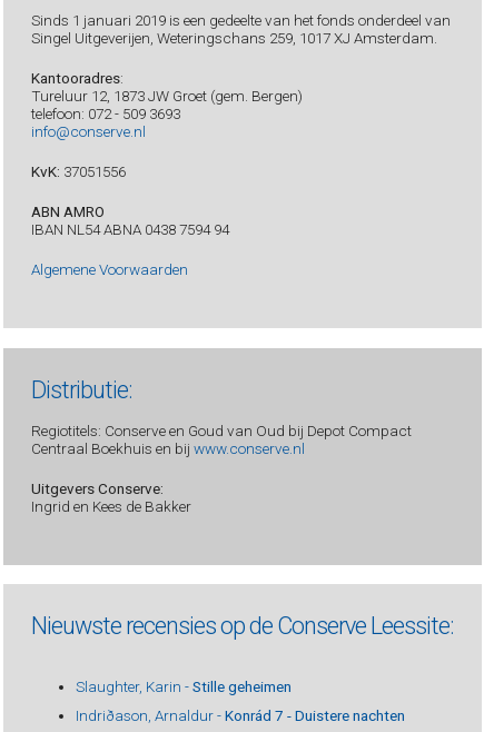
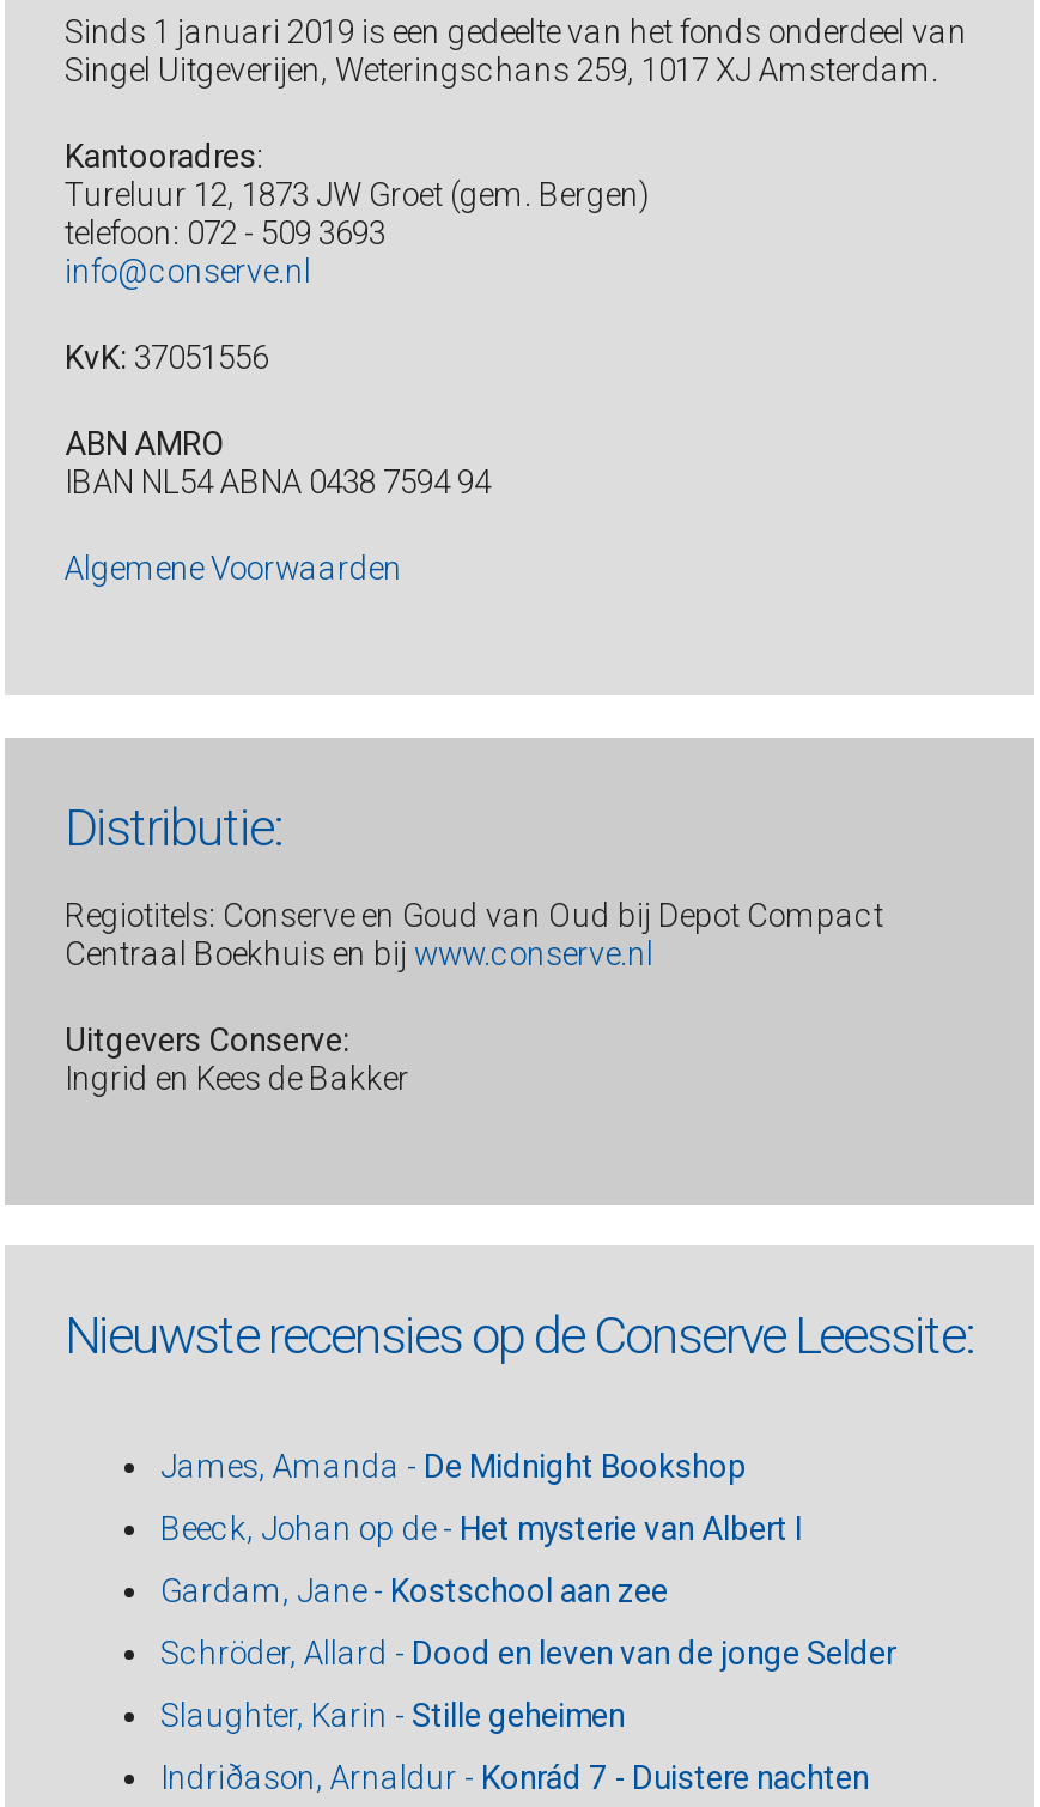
none -> [160,1447,895,1672] James, Amanda - De Midnight Bookshop | Beeck, Johan op de - Het mysterie van Albert I | Gardam, Jane - Kostschool aan zee | Schröder, Allard - Dood en leven van de jonge Selder

